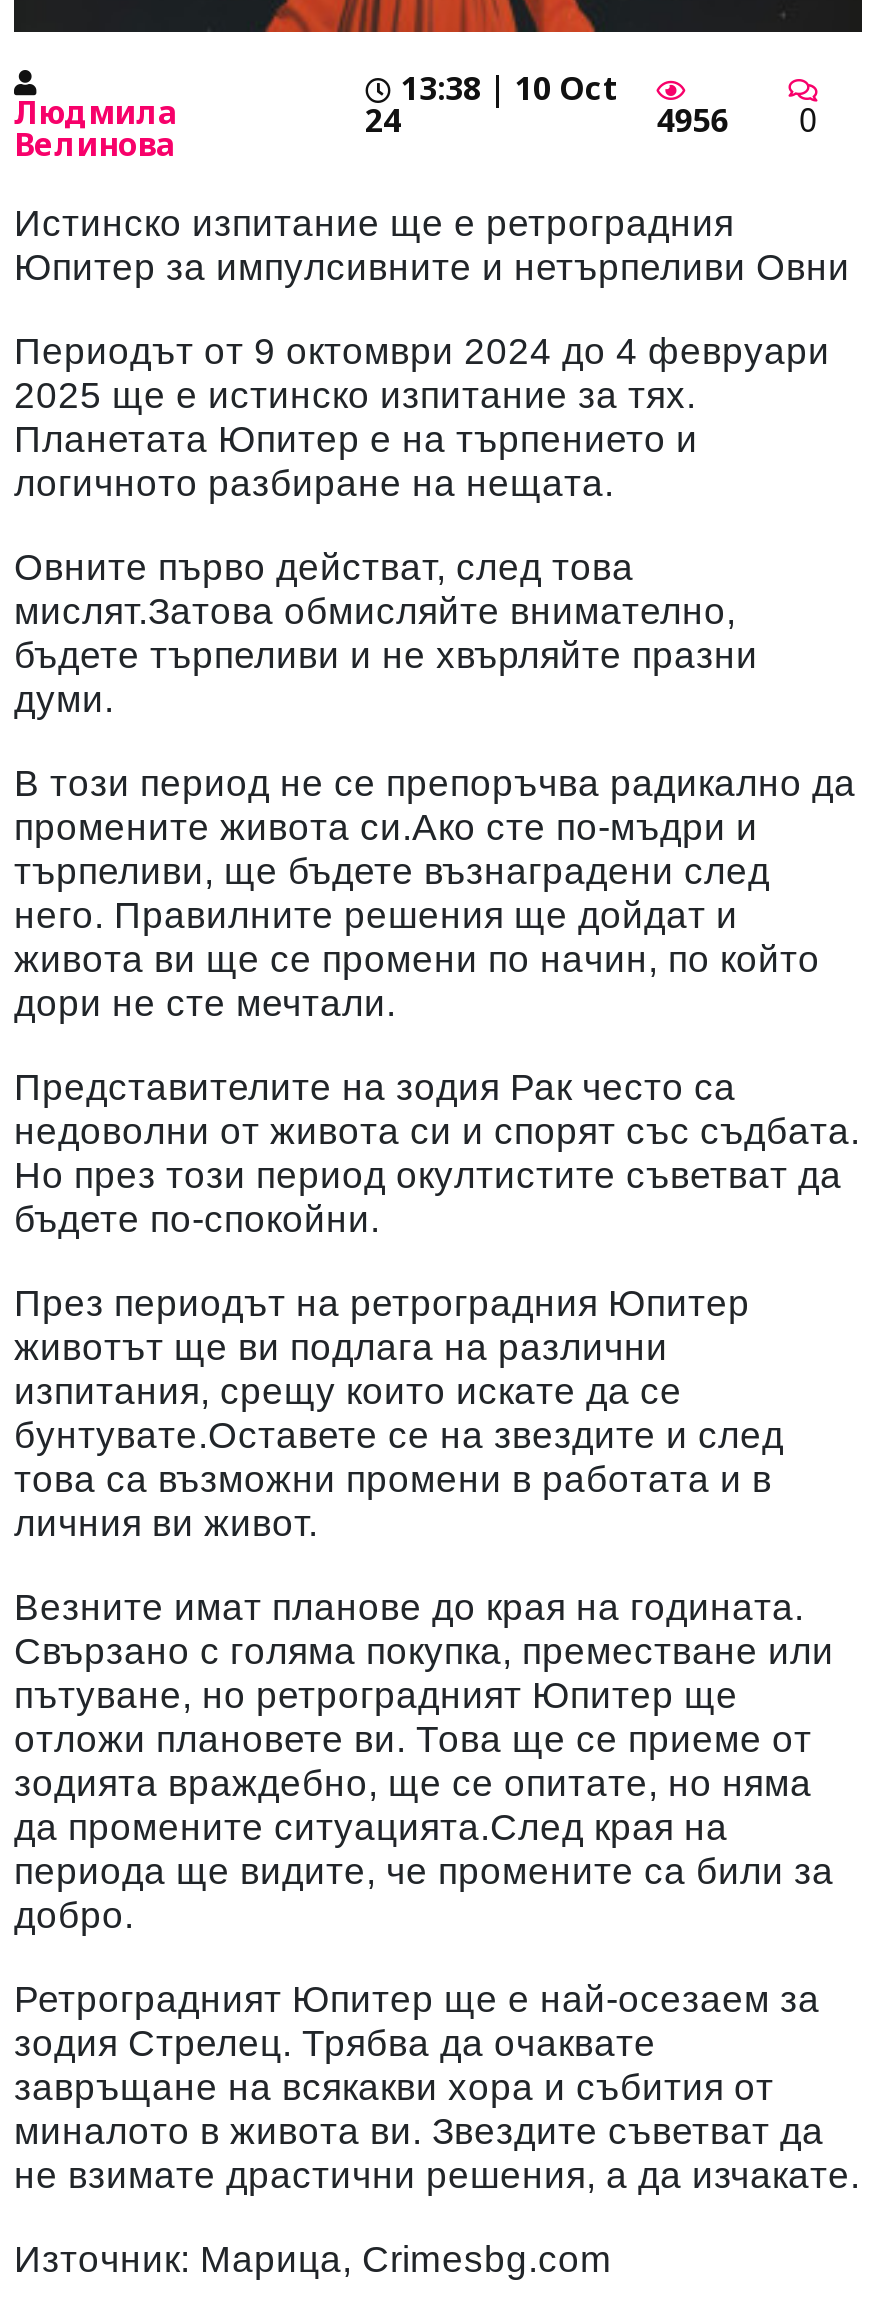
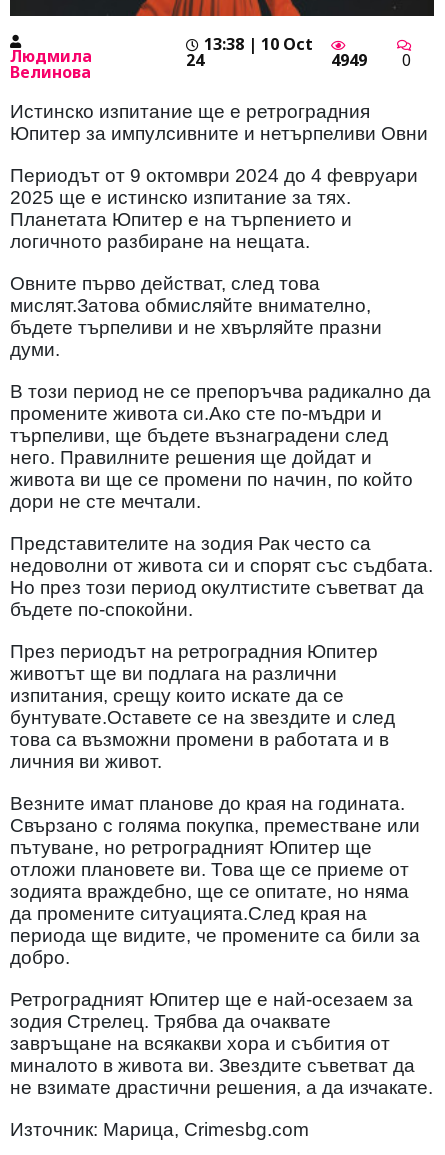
[656,97,816,141] 4956 0 -> [331,48,411,70] 4949 0

